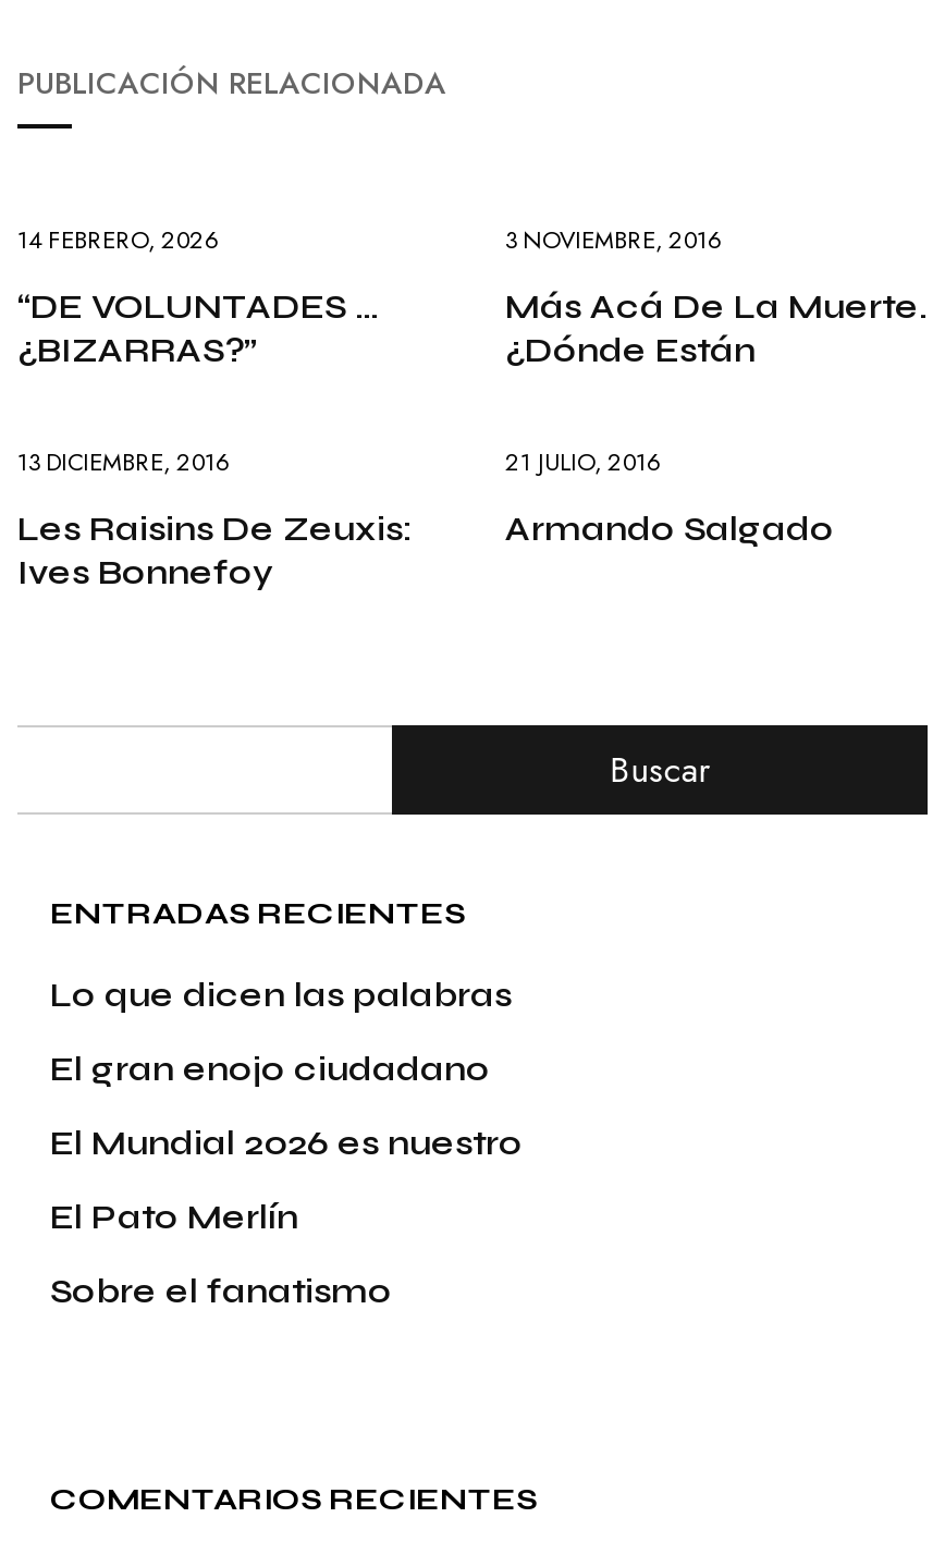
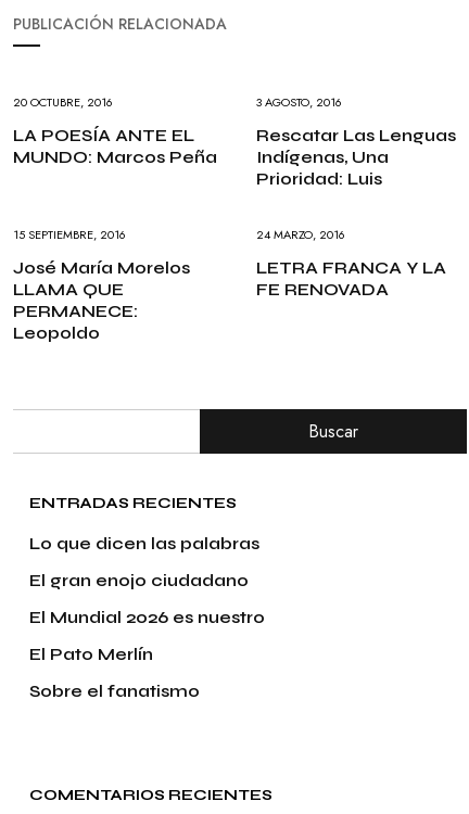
[17,222,218,257] 14 FEBRERO, 2026 -> [13,93,113,111] 20 OCTUBRE, 2016
[505,222,721,257] 3 NOVIEMBRE, 2016 -> [256,93,342,111] 3 AGOSTO, 2016
[17,286,377,370] “DE VOLUNTADES … | ¿BIZARRAS?” -> [13,125,217,167] LA POESÍA ANTE EL | MUNDO: Marcos Peña
[505,286,928,370] Más Acá De La Muerte. | ¿Dónde Están -> [256,125,456,189] Rescatar Las Lenguas | Indígenas, Una | Prioridad: Luis
[17,445,229,479] 13 DICIEMBRE, 2016 -> [13,226,126,243] 15 SEPTIEMBRE, 2016
[505,445,660,479] 21 JULIO, 2016 -> [256,226,345,243] 24 MARZO, 2016
[17,508,412,593] Les Raisins De Zeuxis: | Ives Bonnefoy -> [13,257,190,343] José María Morelos | LLAMA QUE | PERMANECE: | Leopoldo
[505,508,834,549] Armando Salgado -> [256,257,446,300] LETRA FRANCA Y LA | FE RENOVADA

